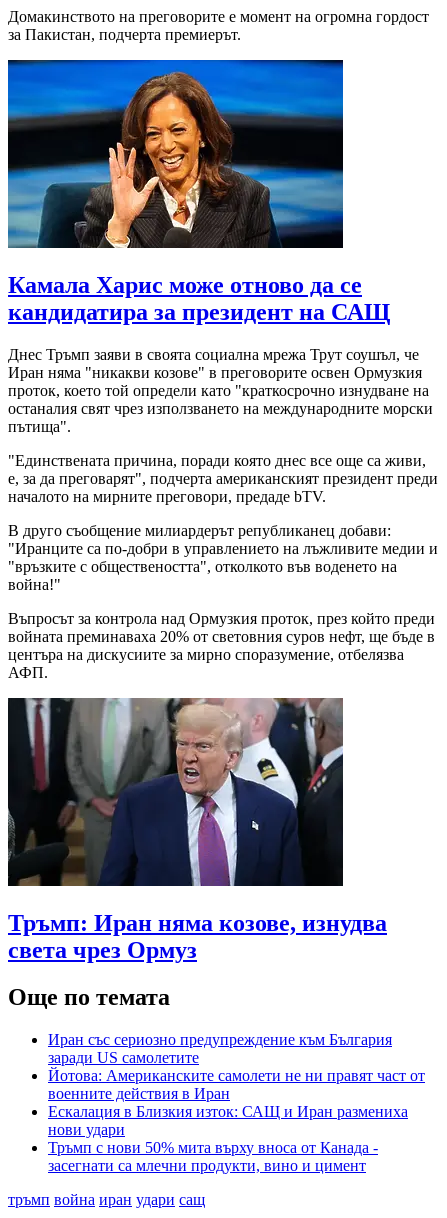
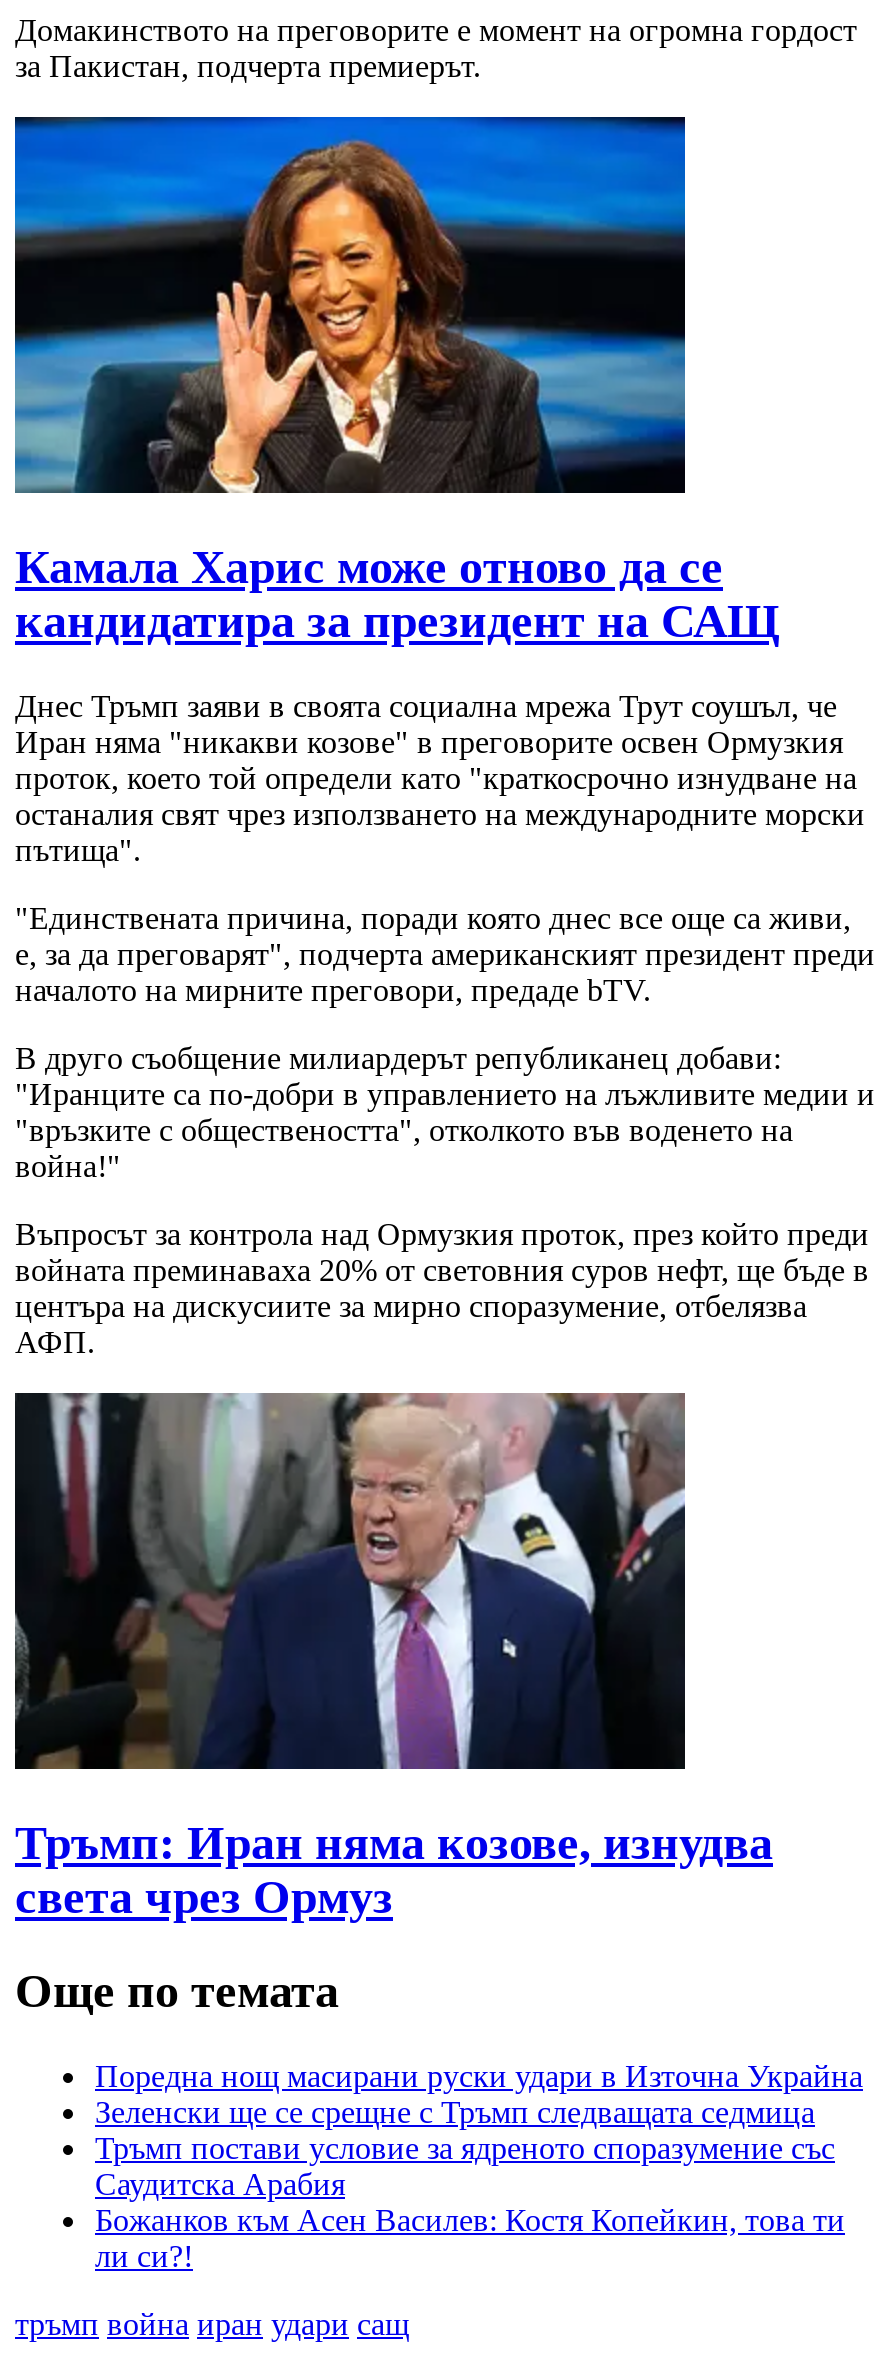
[48,1031,425,1174] Иран със сериозно предупреждение към България | заради US самолетите | Йотова: Американските самолети не ни правят част от | военните действия в Иран | Ескалация в Близкия изток: САЩ и Иран размениха | нови удари | Тръмп с нови 50% мита върху вноса от Канада - | засегнати са млечни продукти, вино и цимент -> [95,2059,863,2273] Поредна нощ масирани руски удари в Източна Украйна | Зеленски ще се срещне с Тръмп следващата седмица | Тръмп постави условие за ядреното споразумение със | Саудитска Арабия | Божанков към Асен Василев: Костя Копейкин, това ти | ли си?!

